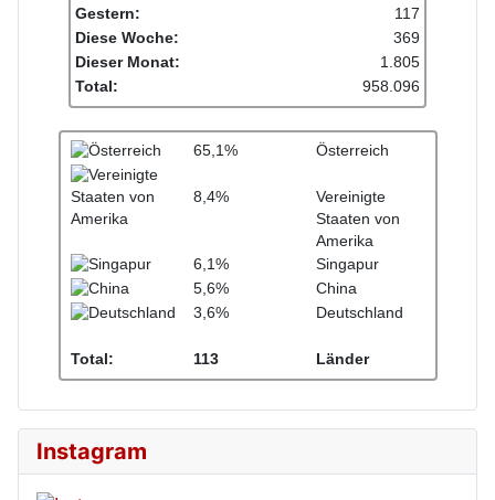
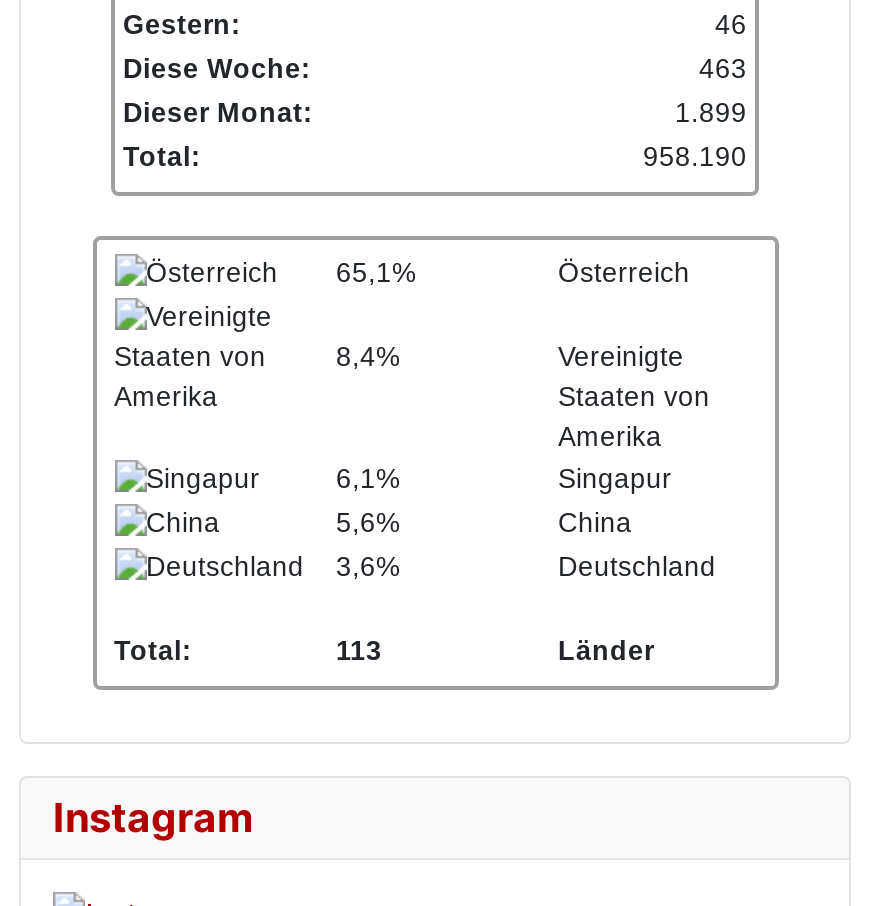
[394,5,420,22] 117 -> [715,9,747,39] 46
[393,29,420,46] 369 -> [699,53,747,83] 463
[380,54,420,70] 1.805 -> [675,97,747,127] 1.899
[362,78,420,94] 958.096 -> [643,141,747,171] 958.190

